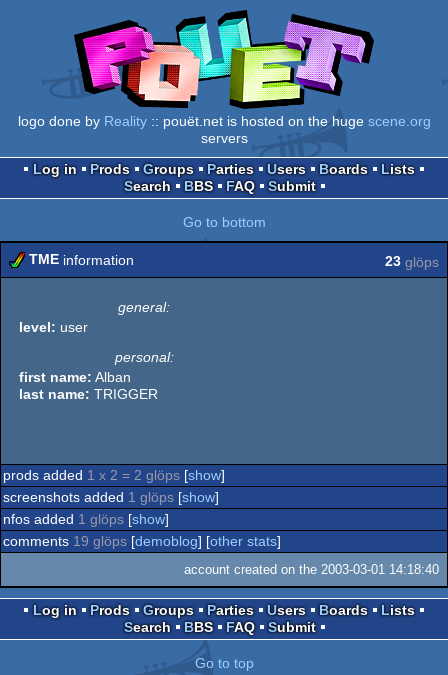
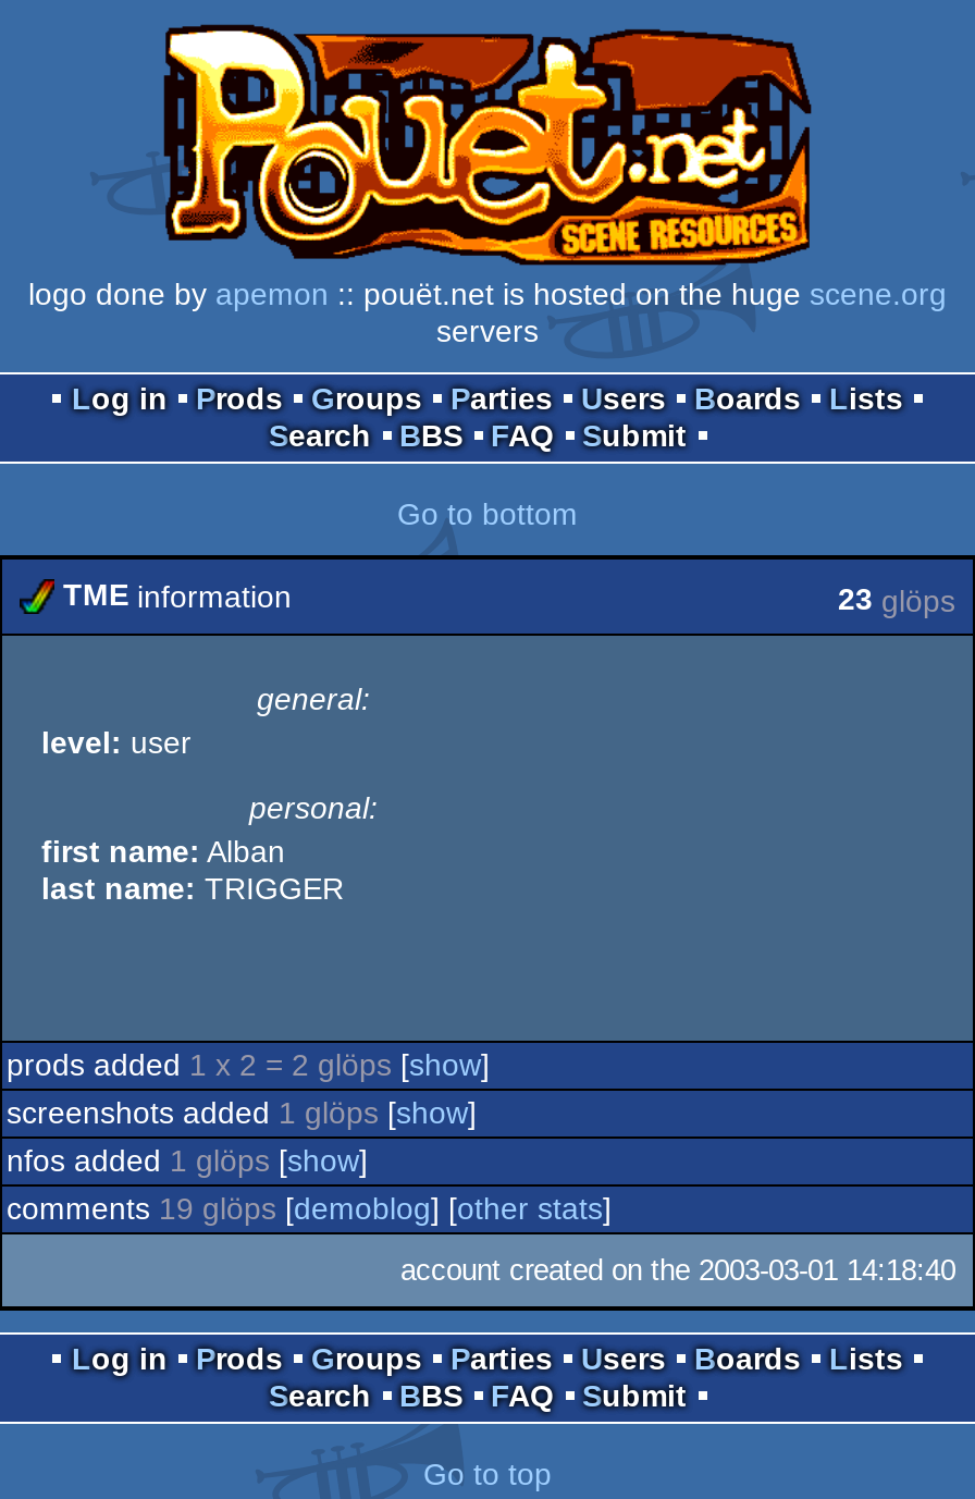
[17,9,430,129] [image] | logo done by Reality:: pouët.net is hosted on the huge scene.org -> [28,22,947,311] [image] | logo done by apemon:: pouët.net is hosted on the huge scene.org

